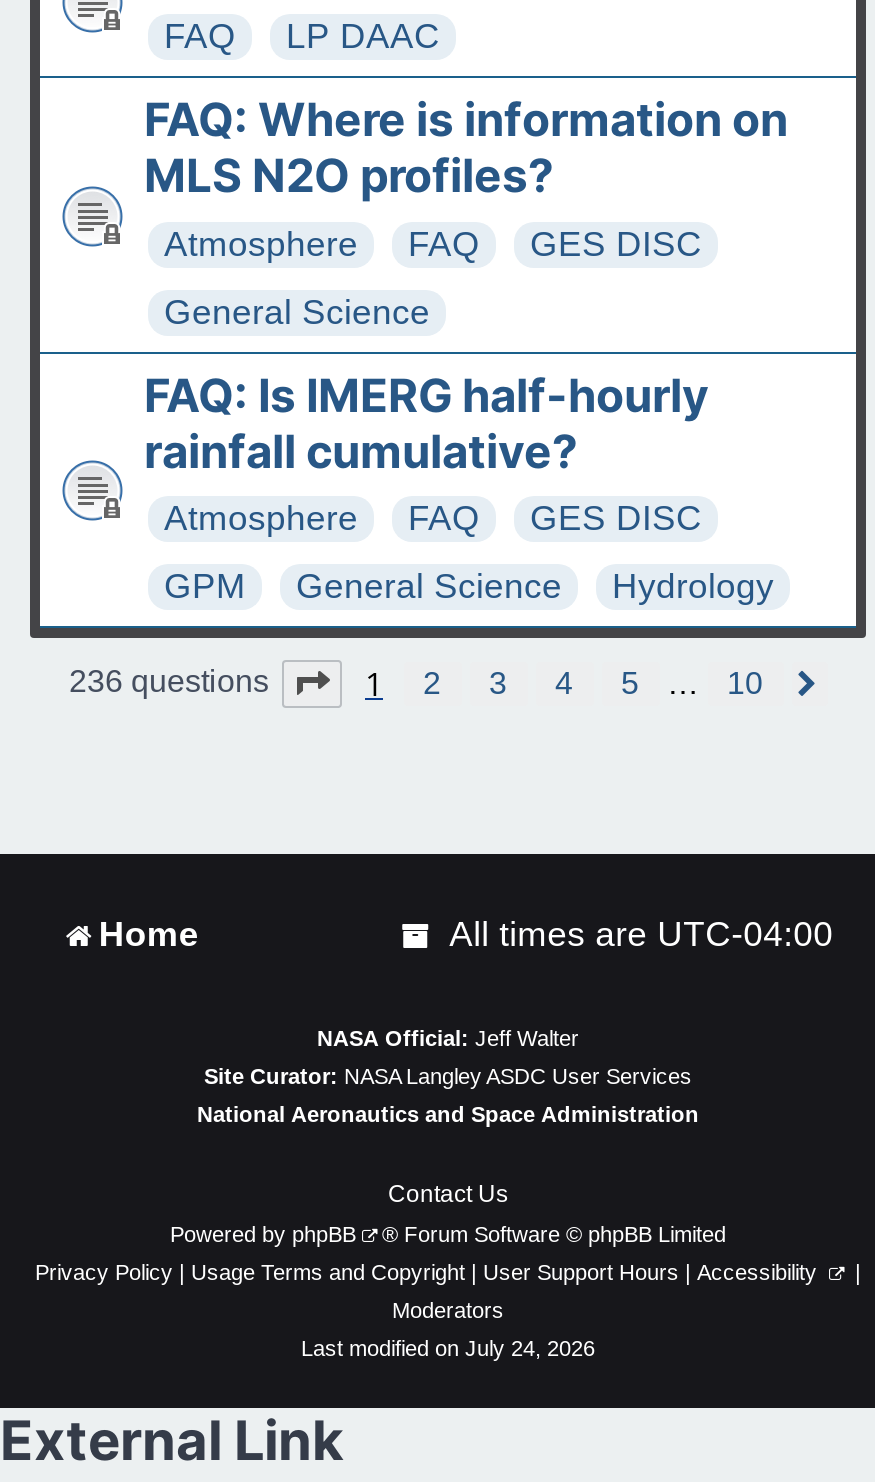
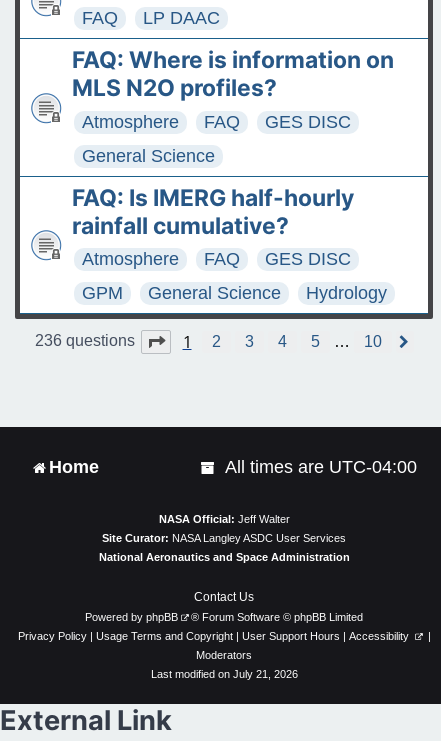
[301,1336,595,1360] Last modified on July 24, 2026 -> [150,668,297,680] Last modified on July 21, 2026

